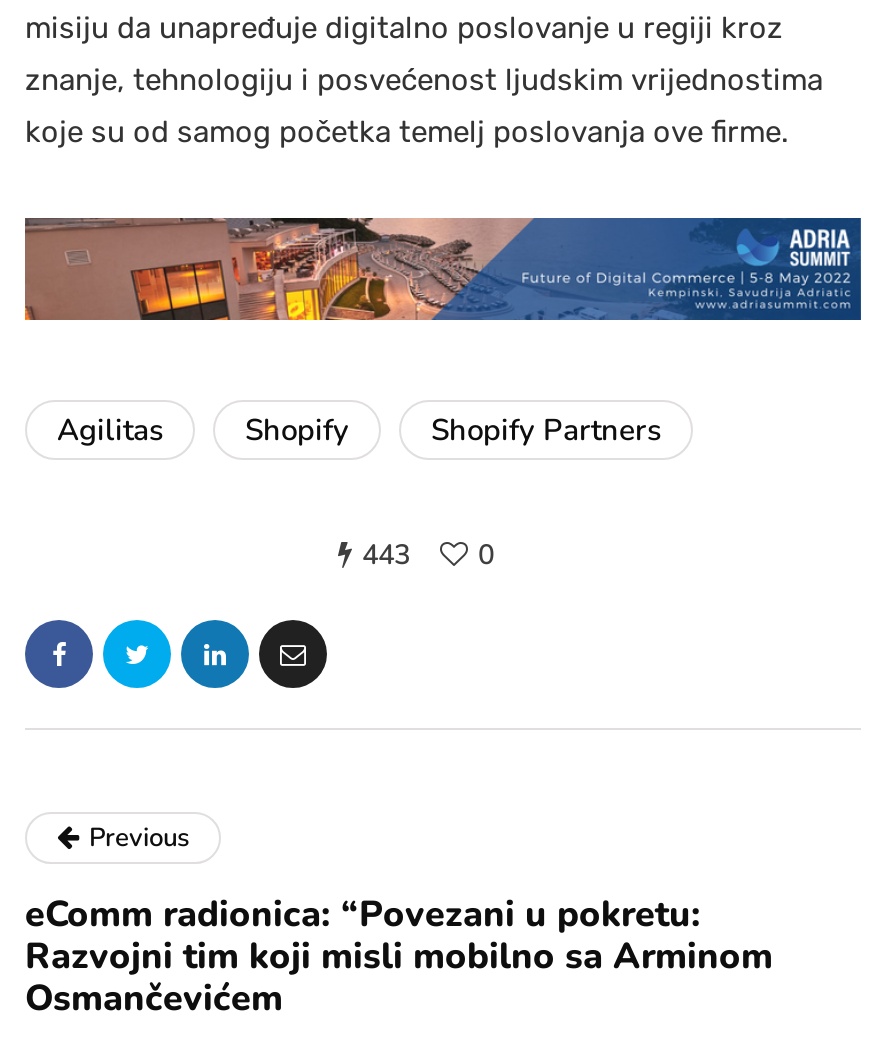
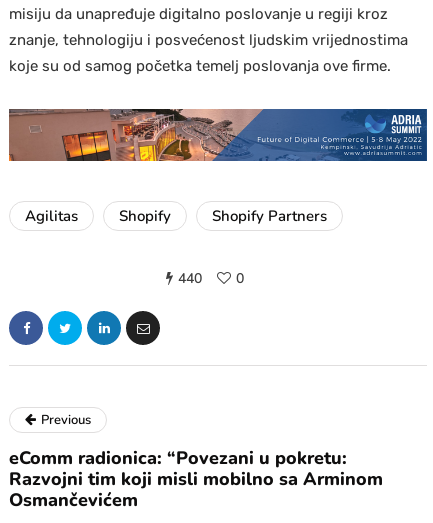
[362,536,494,574] 443 0 -> [177,269,243,288] 440 0

